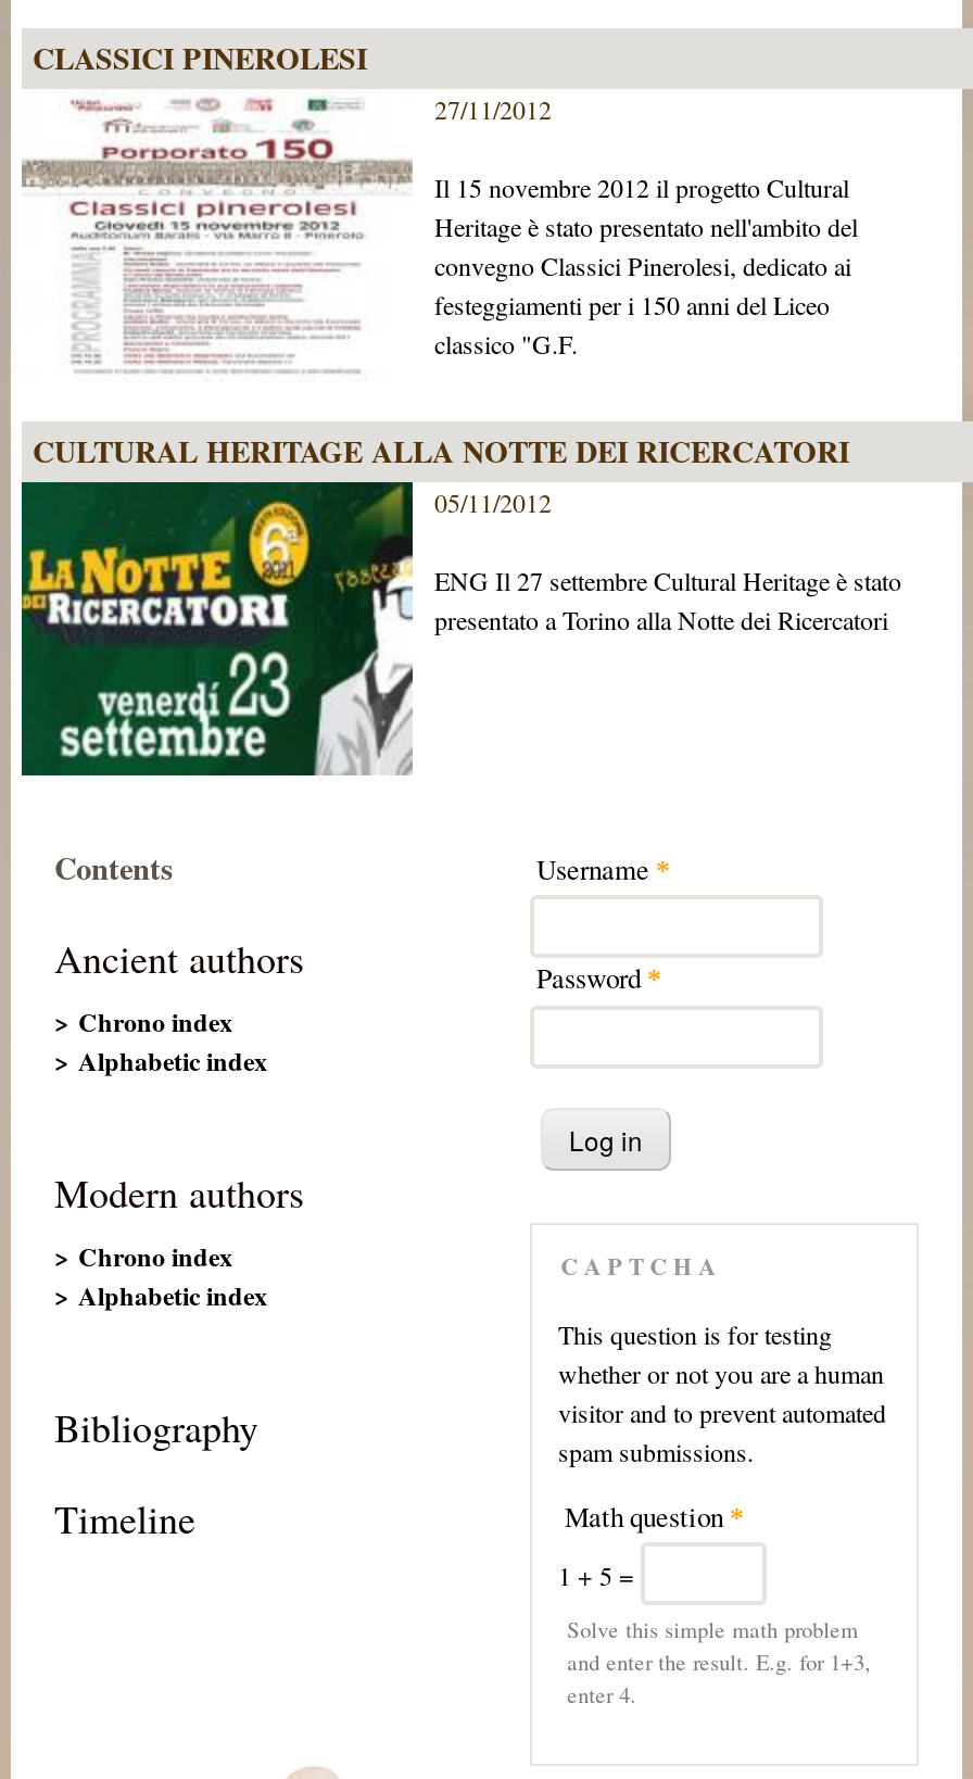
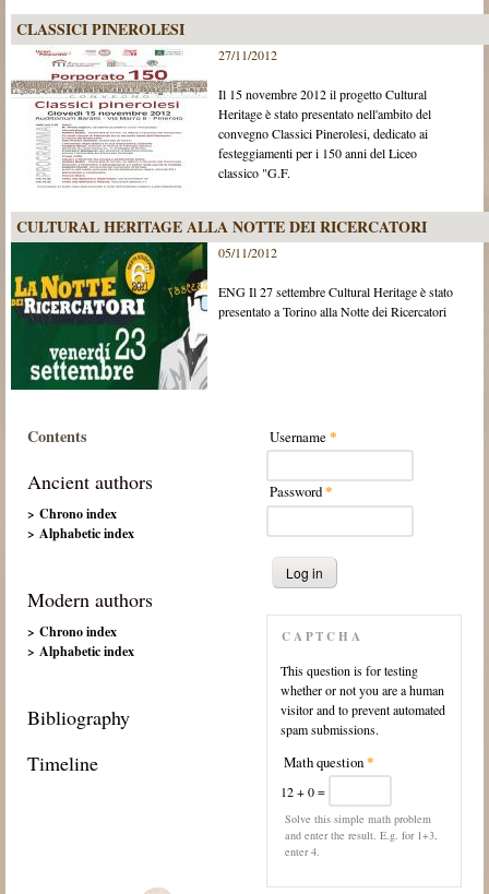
[558,1558,641,1593] 1 + 5 = -> [281,783,329,801] 12 + 0 =

